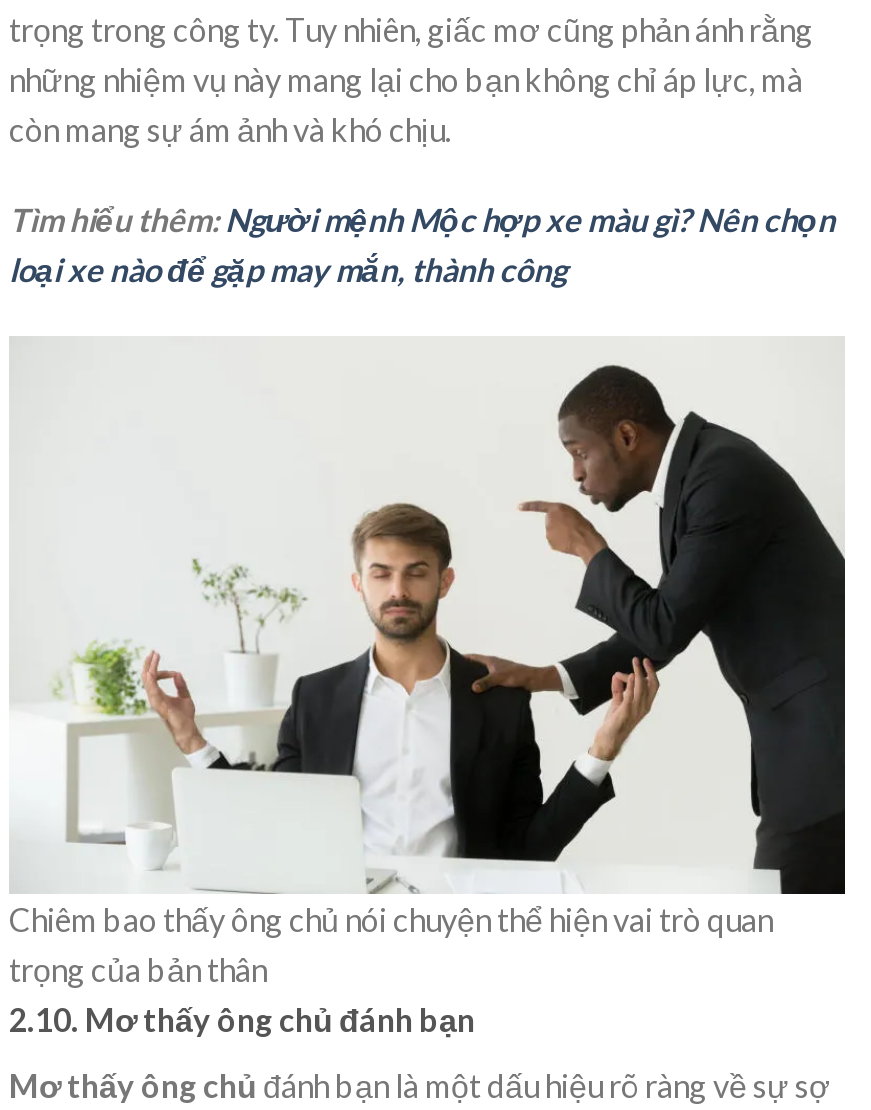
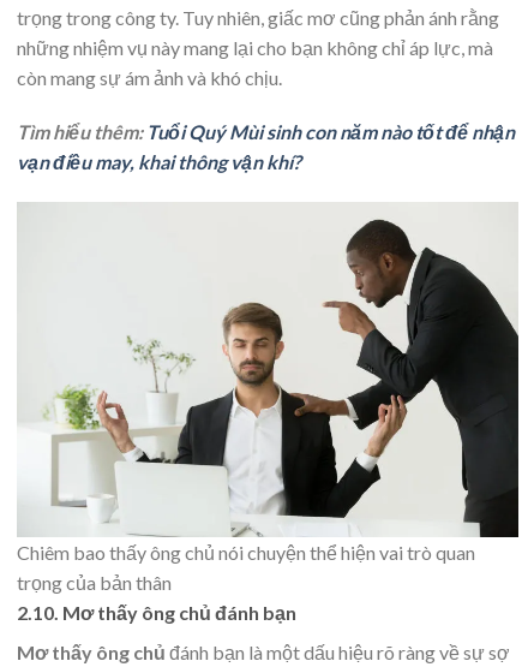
[9,201,835,289] Tìm hiểu thêm: Người mệnh Mộc hợp xe màu gì? Nên chọn | loại xe nào để gặp may mắn, thành công -> [17,121,515,174] Tìm hiểu thêm: Tuổi Quý Mùi sinh con năm nào tốt để nhận | vạn điều may, khai thông vận khí?

